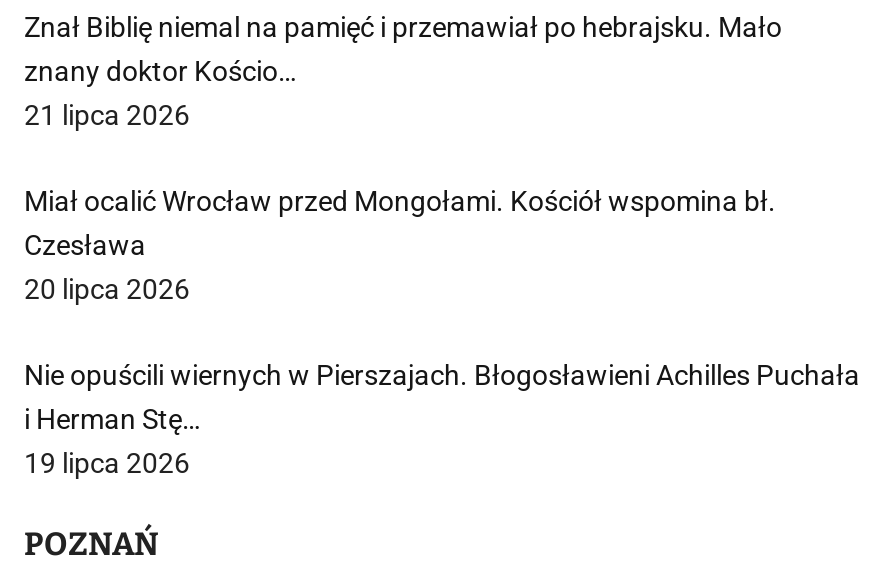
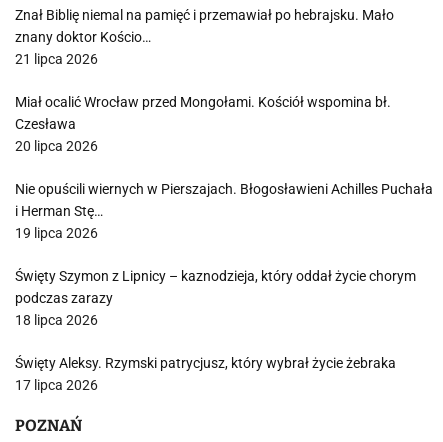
none -> [15,268,416,393] Święty Szymon z Lipnicy – kaznodzieja, który oddał życie chorym | podczas zarazy | 18 lipca 2026 | Święty Aleksy. Rzymski patrycjusz, który wybrał życie żebraka | 17 lipca 2026

